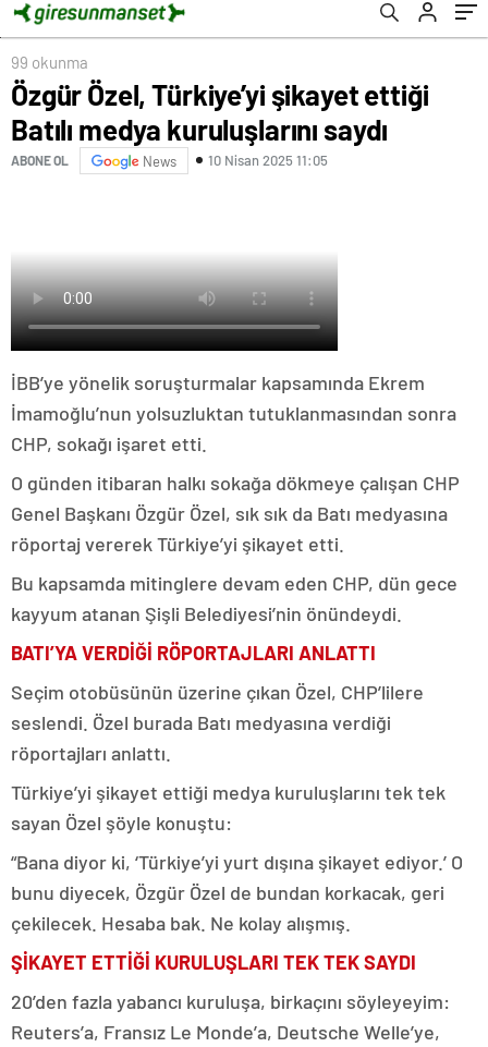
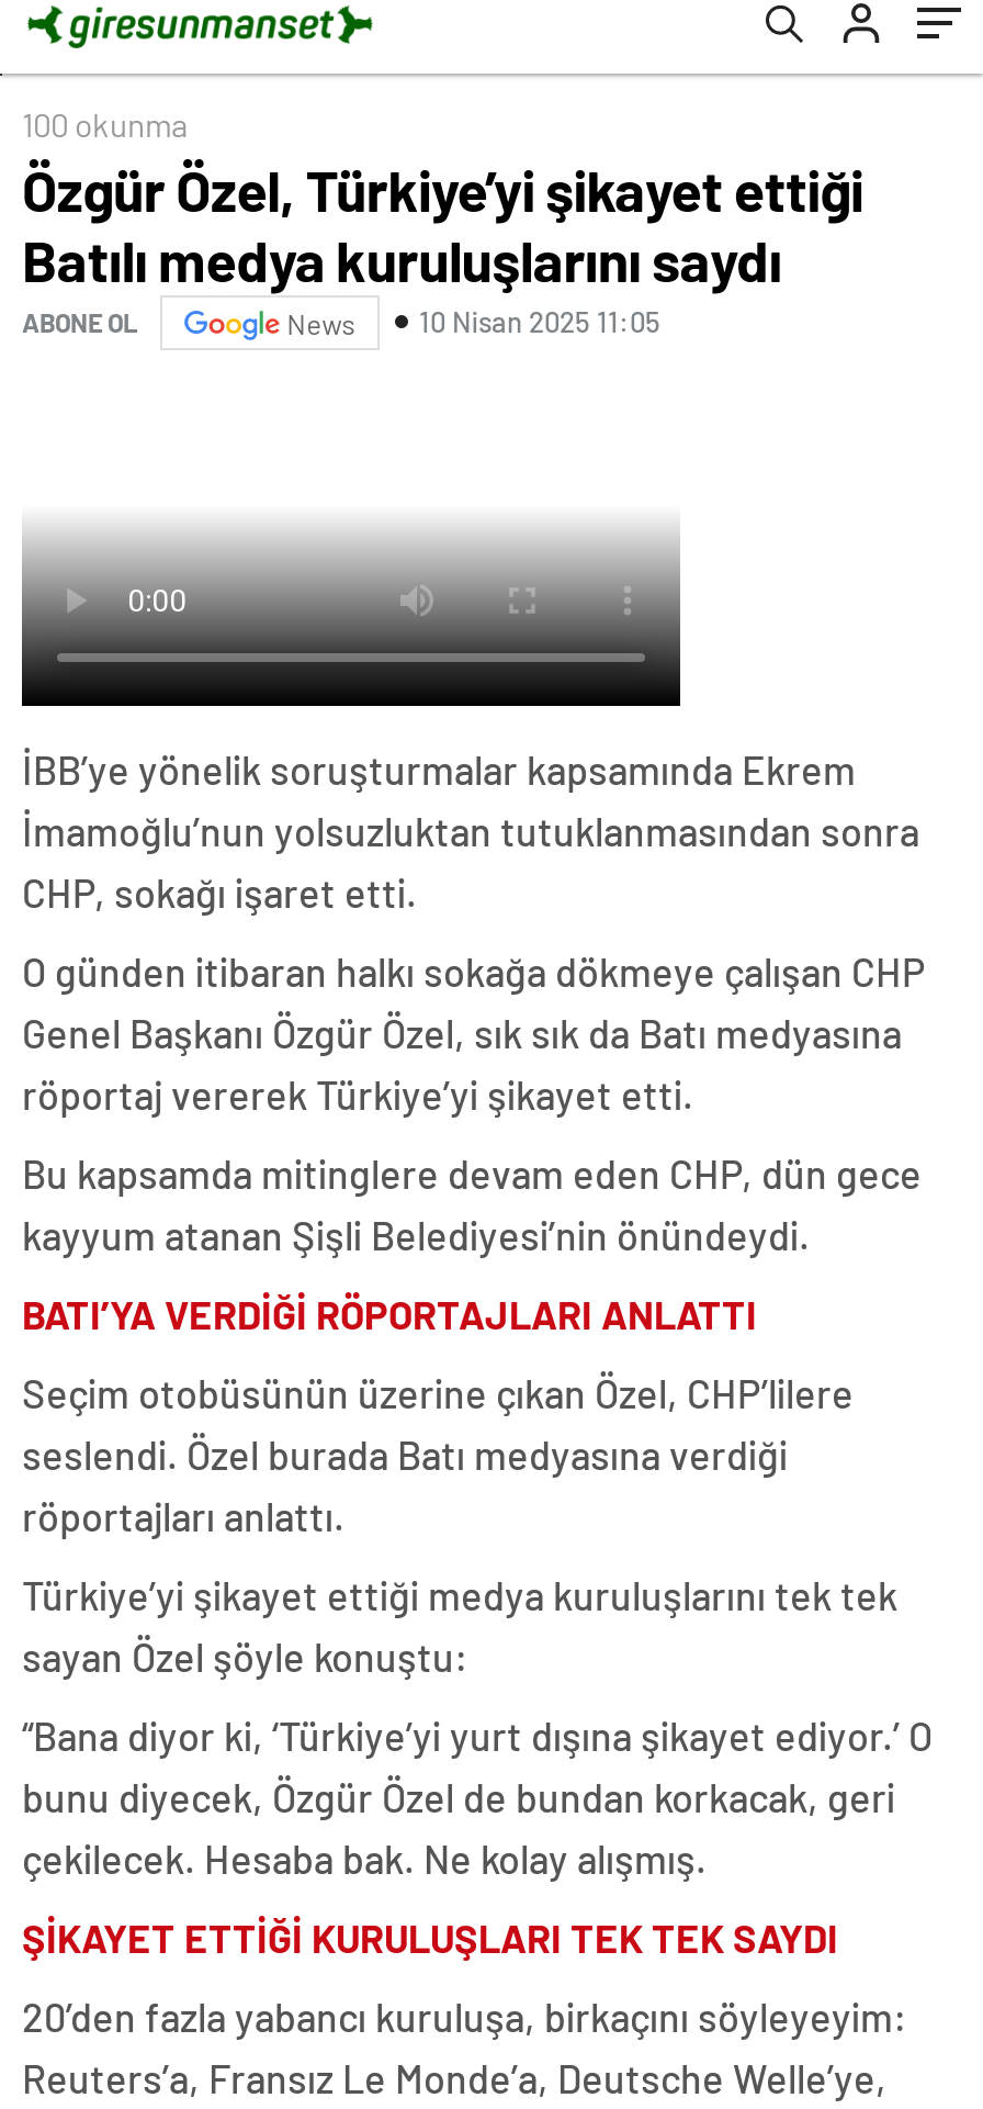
[11,52,88,71] 99 okunma -> [22,103,189,143] 100 okunma

